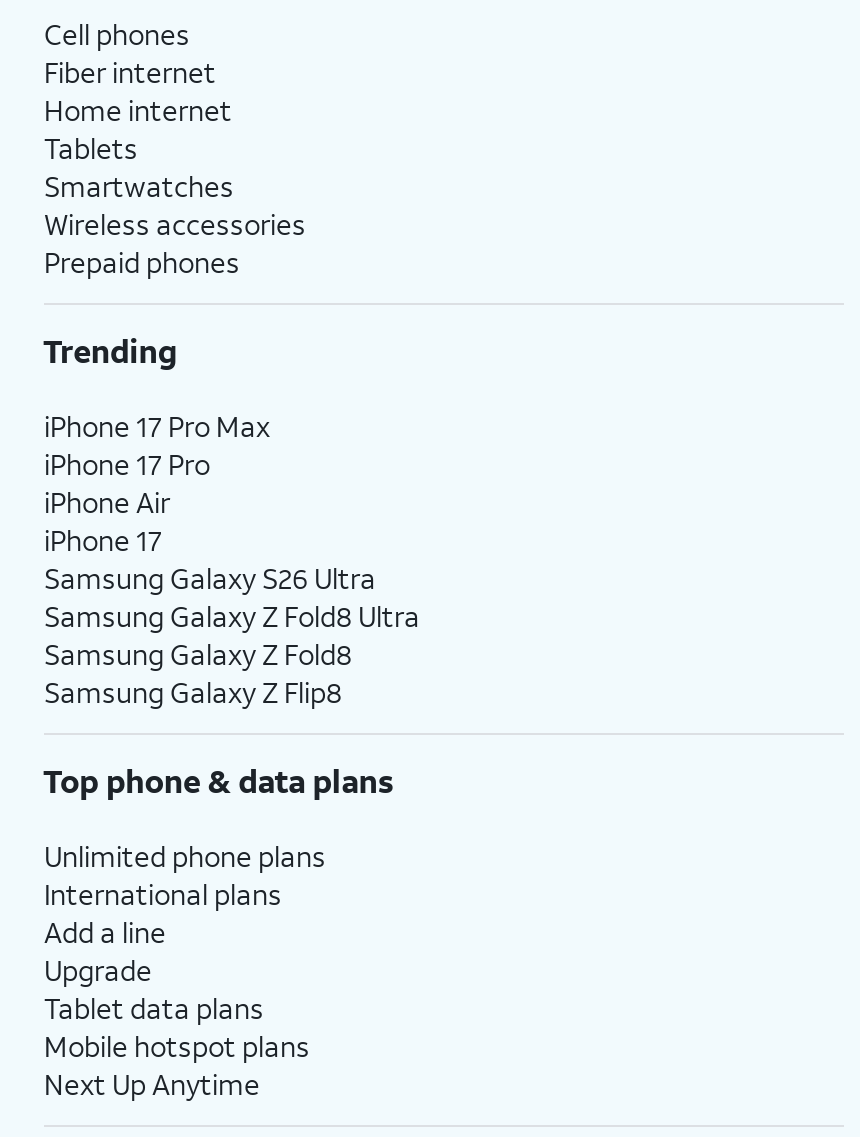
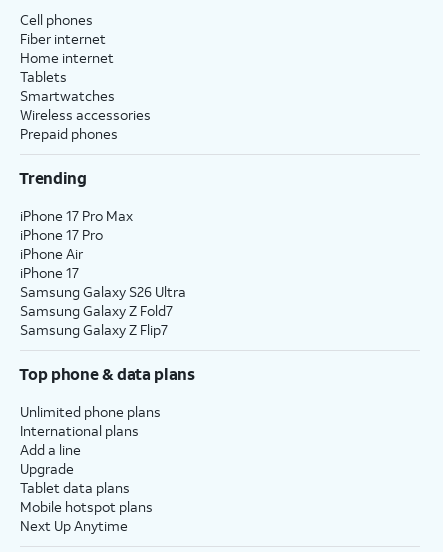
[44,597,420,711] Samsung Galaxy Z Fold8 Ultra | Samsung Galaxy Z Fold8 | Samsung Galaxy Z Flip8 -> [20,301,173,339] Samsung Galaxy Z Fold7 | Samsung Galaxy Z Flip7

